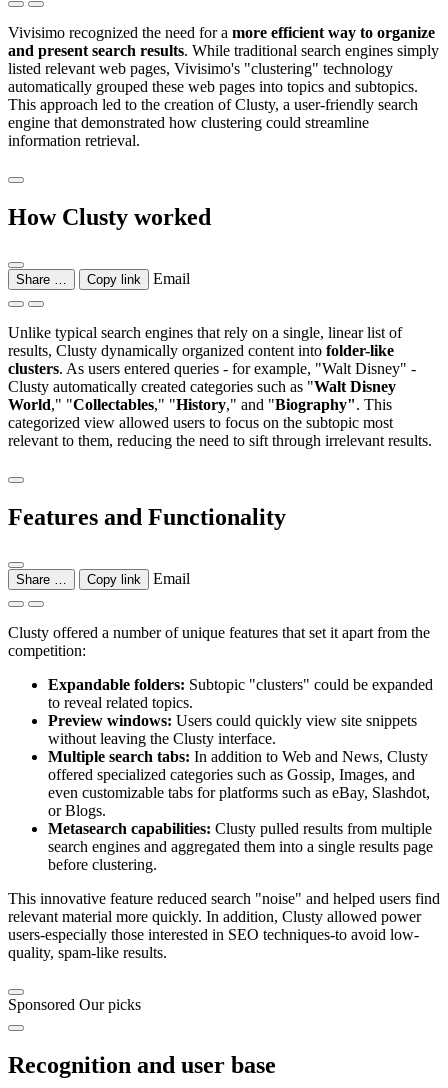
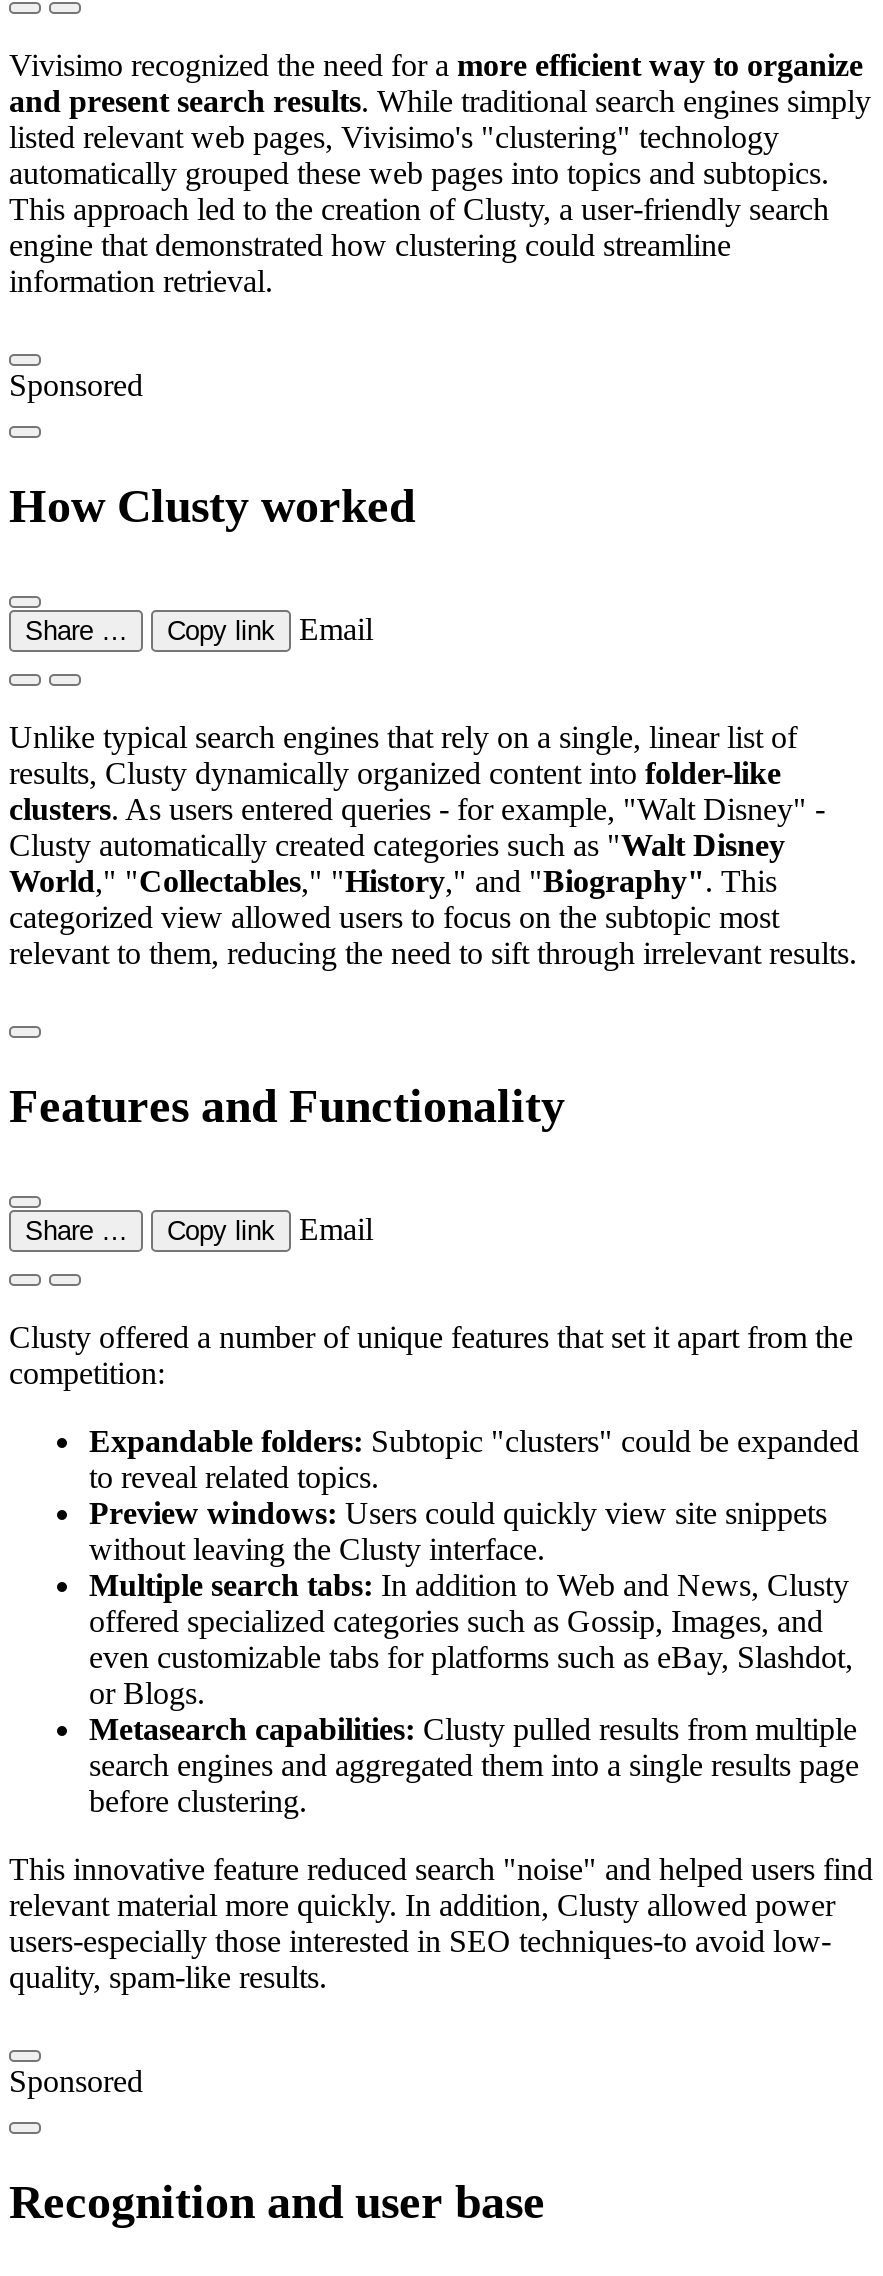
none -> [9,369,143,403] Sponsored
[8,996,141,1013] Sponsored Our picks -> [9,2064,143,2098] Sponsored

